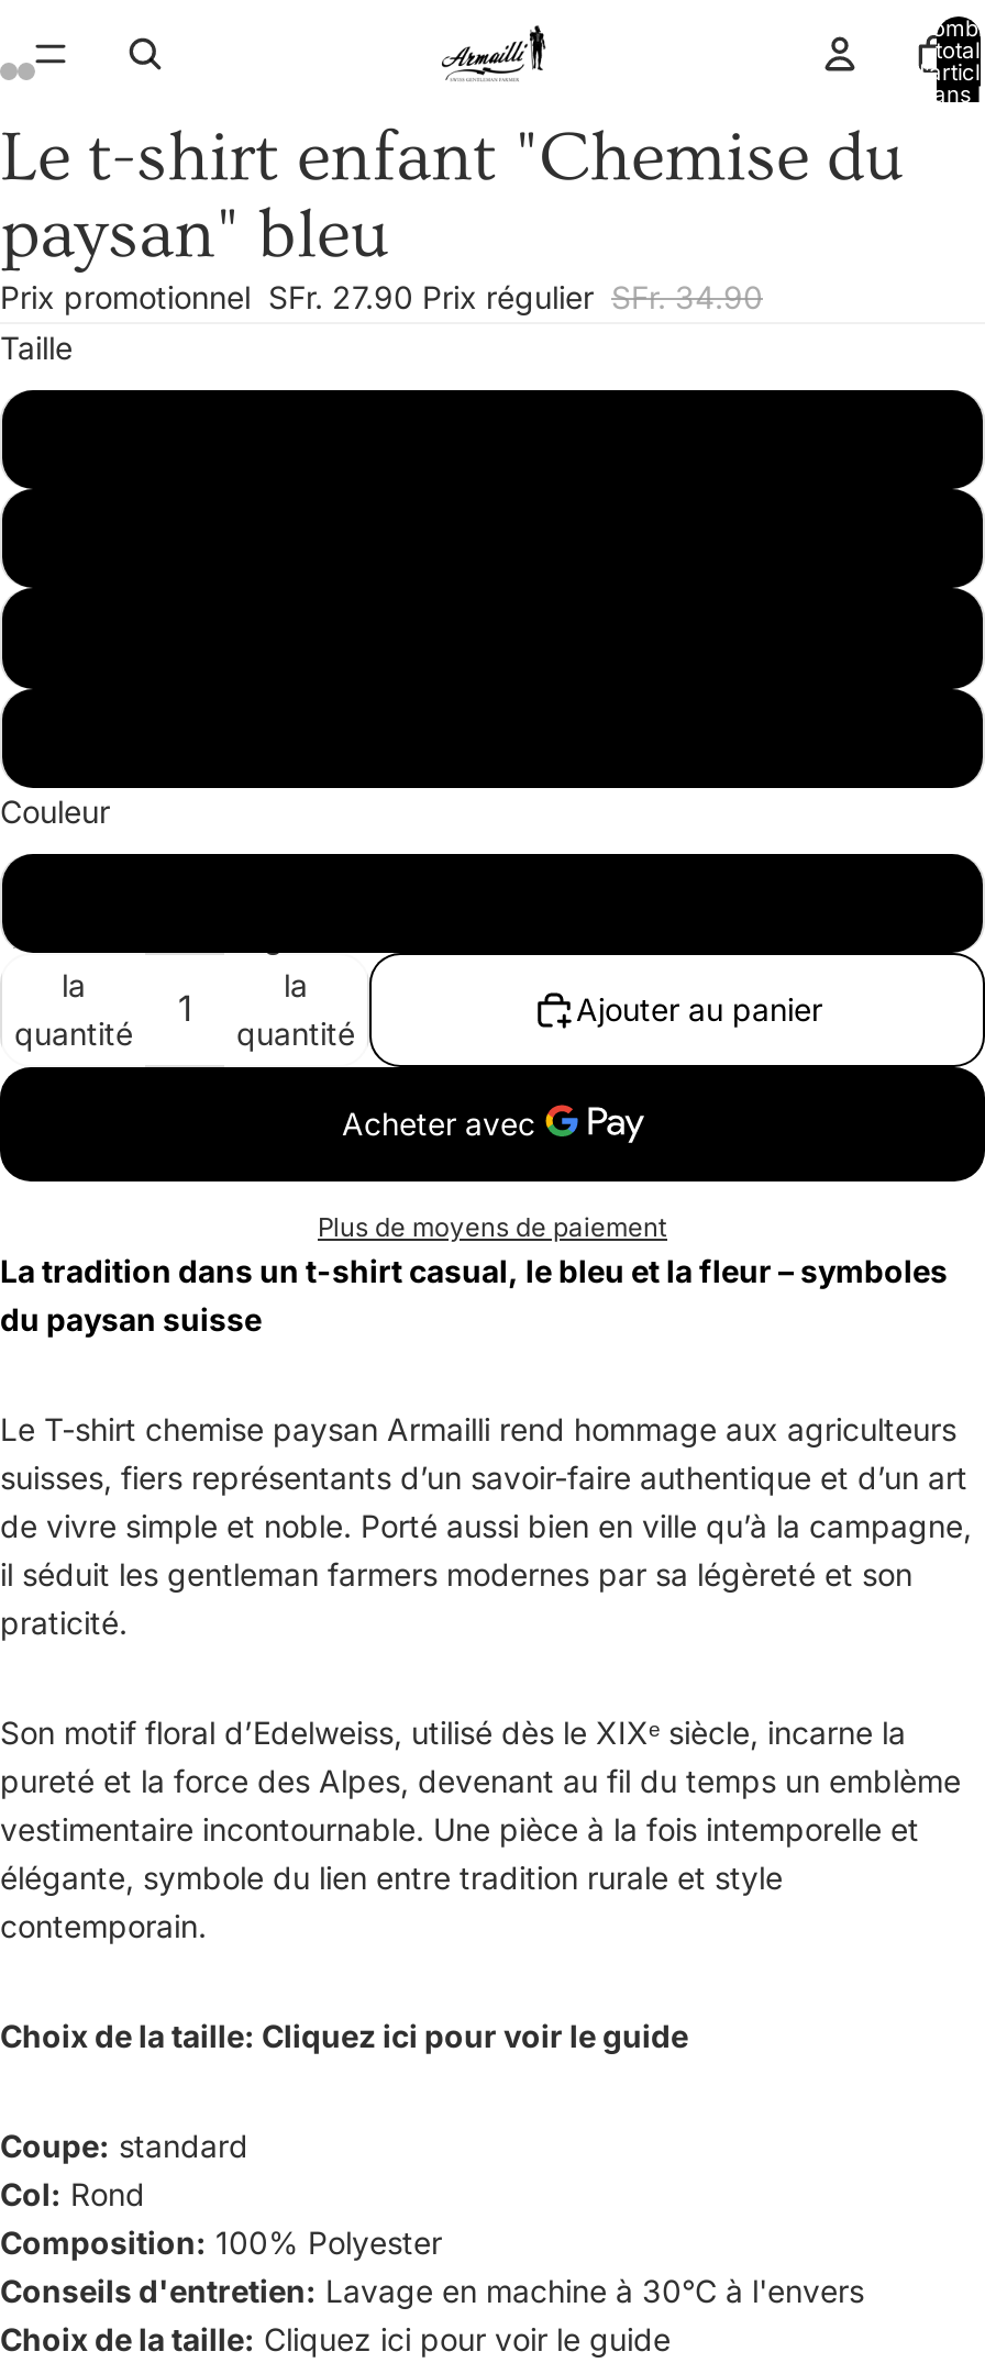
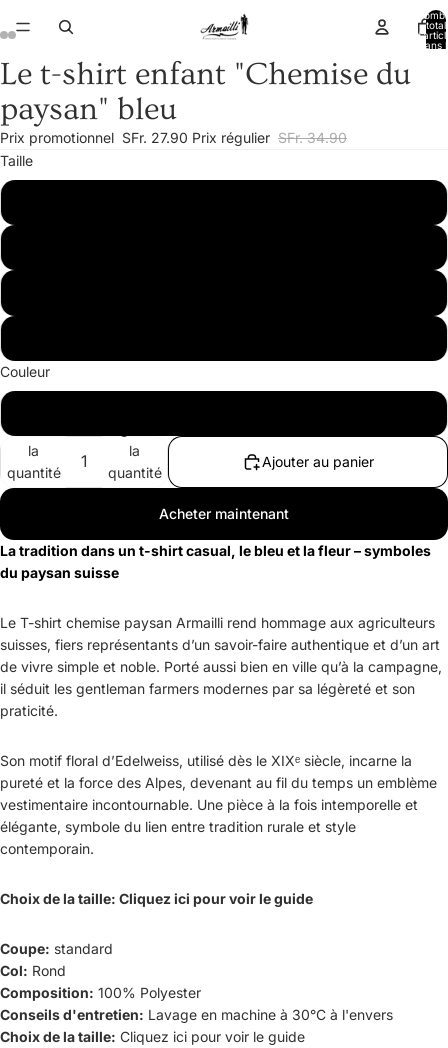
[318,1211,667,1242] Plus de moyens de paiement -> [159,505,289,522] Acheter maintenant

